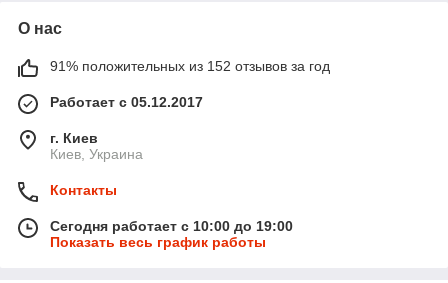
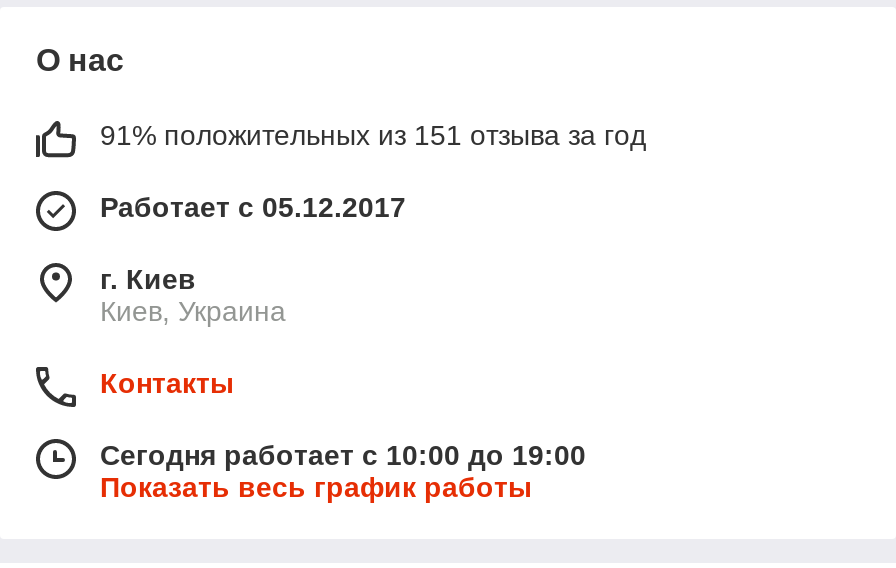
[50,58,330,74] 91% положительных из 152 отзывов за год -> [100,119,646,151] 91% положительных из 151 отзыва за год

